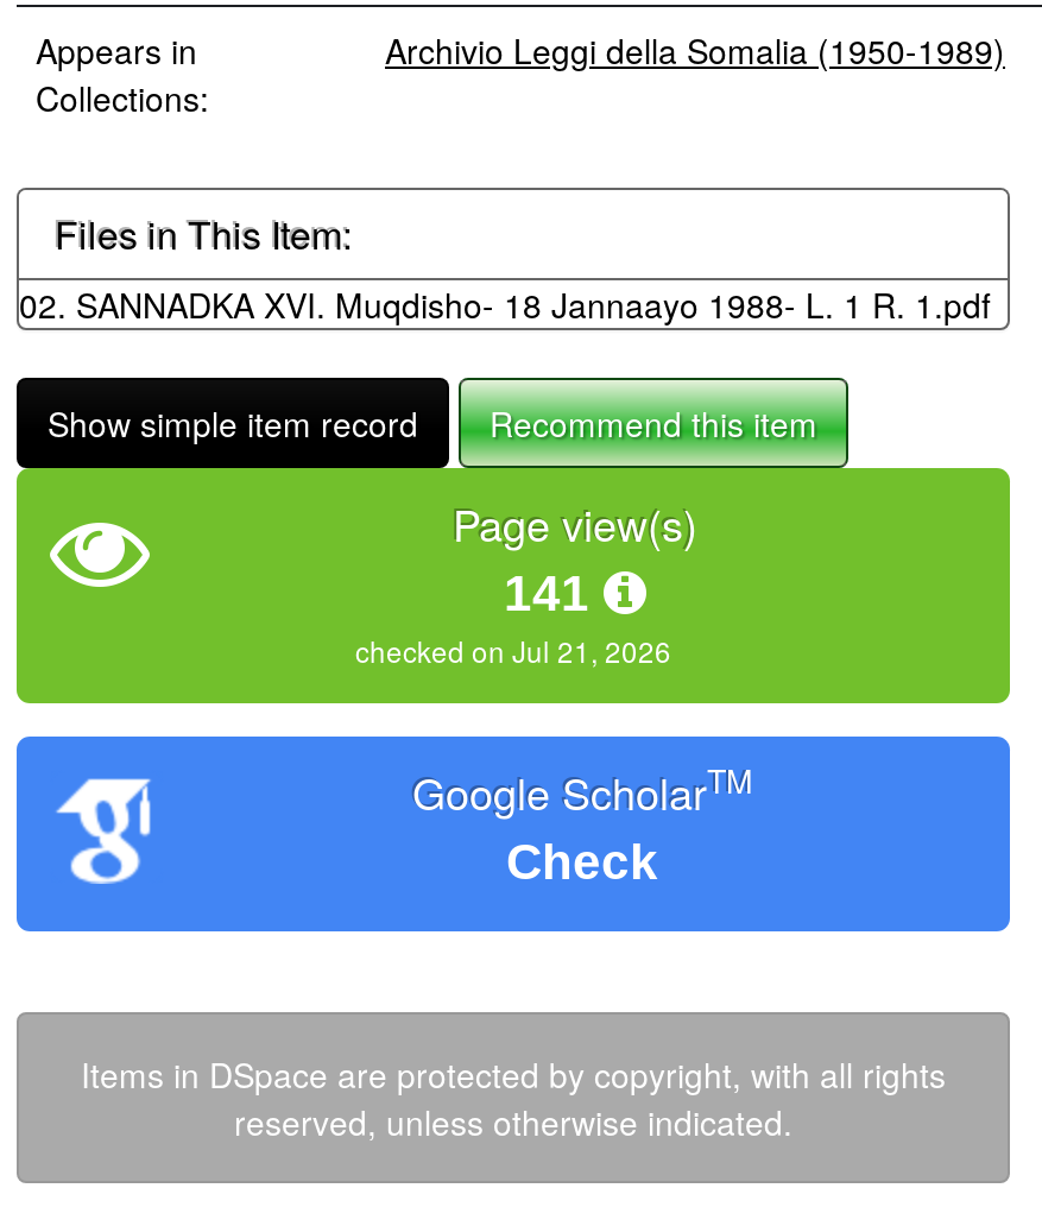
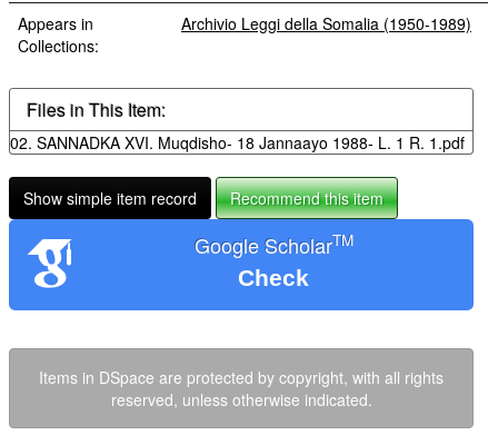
[14,466,1012,706] [image] | Page view(s) | 141 | checked on Jul 21, 2026 -> none

